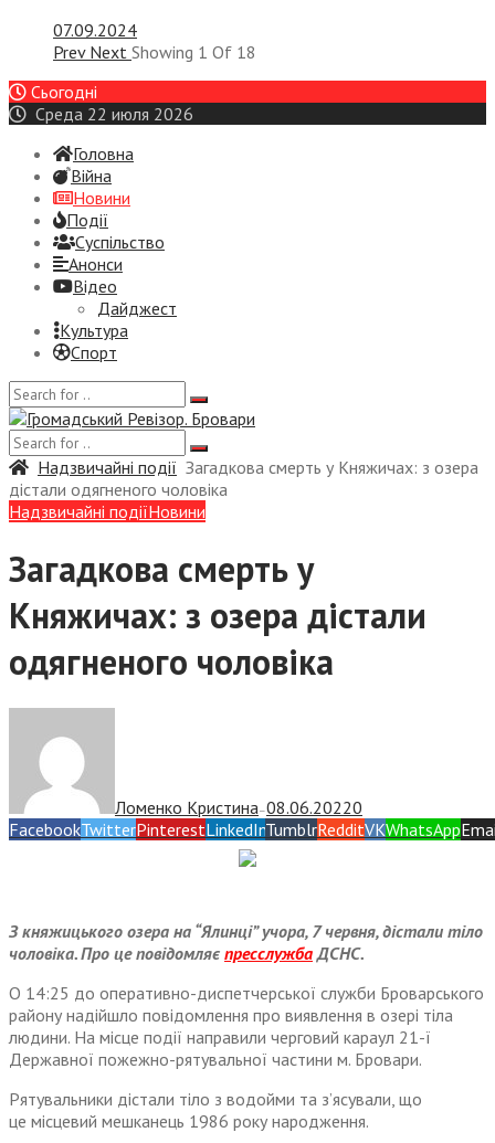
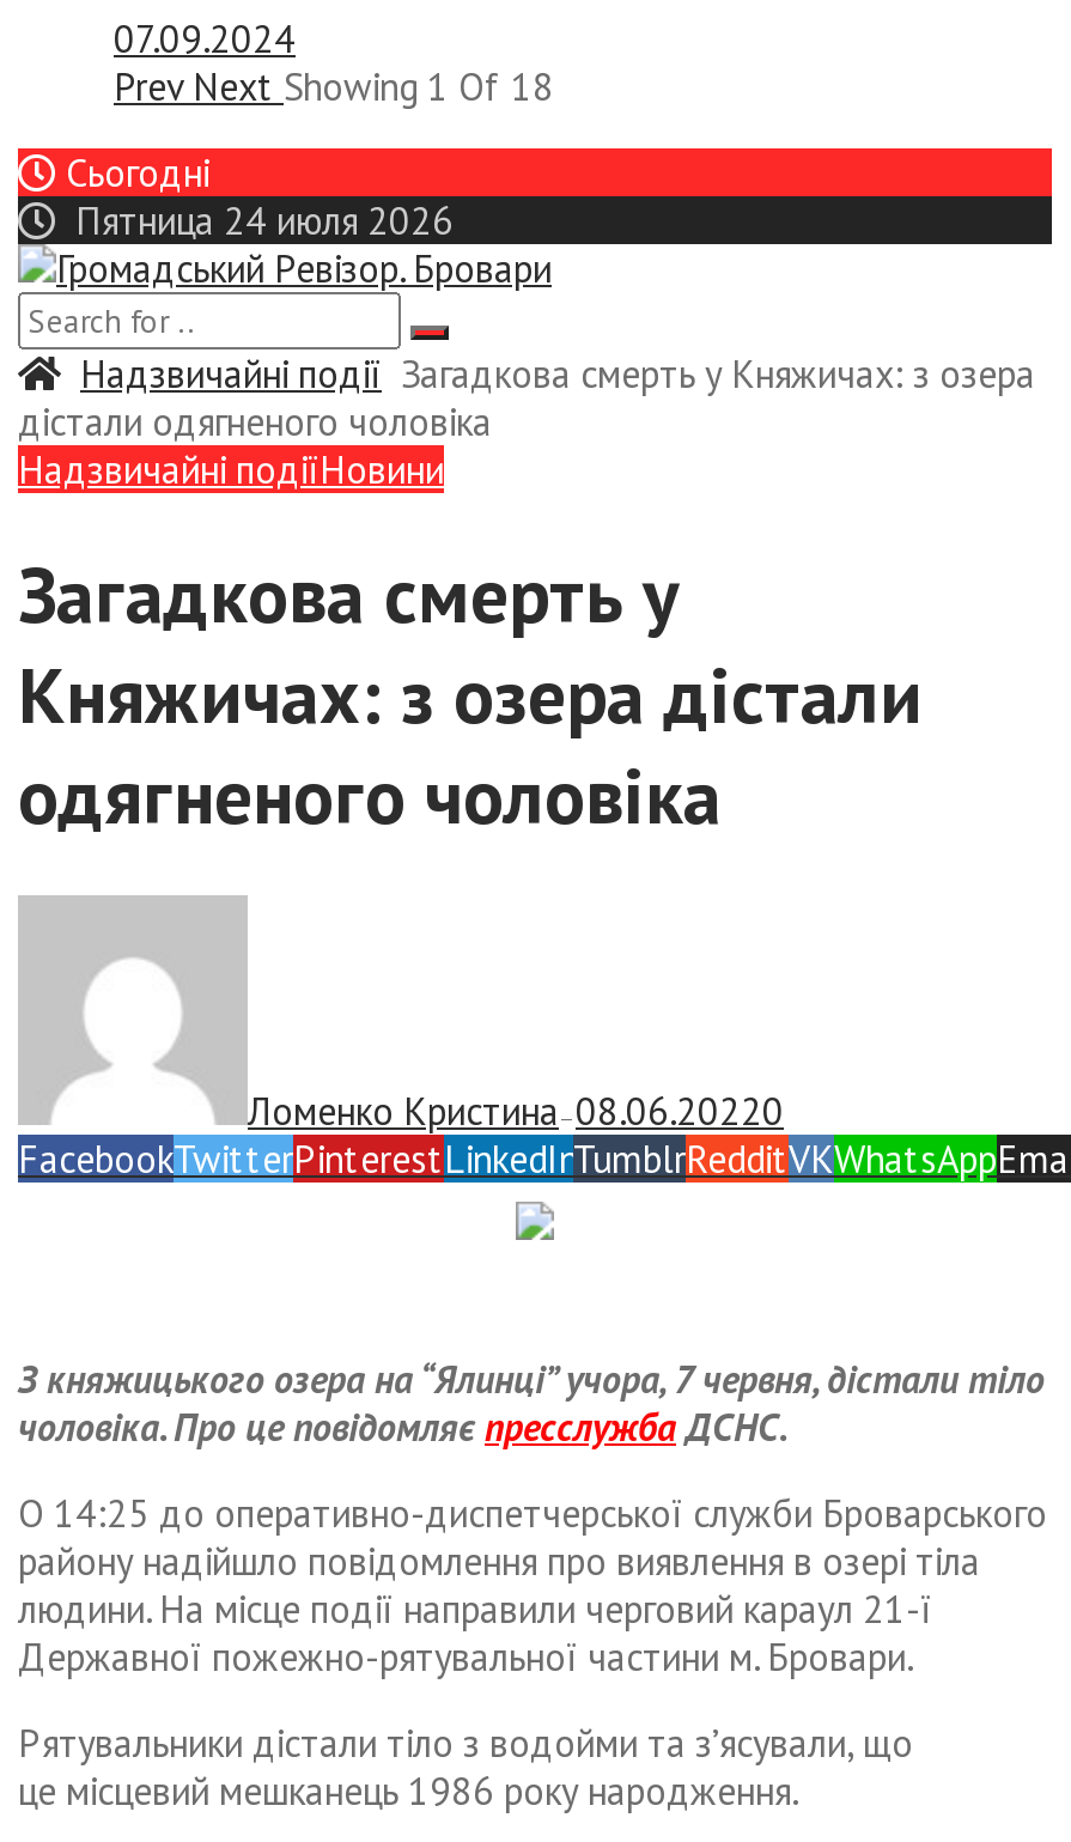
[27,102,193,363] Среда 22 июля 2026 | Головна | Війна | Новини | Події | Суспiльство | Анонси | Відео | Дайджест | Культура | Спорт -> [56,195,454,243] Пятница 24 июля 2026

